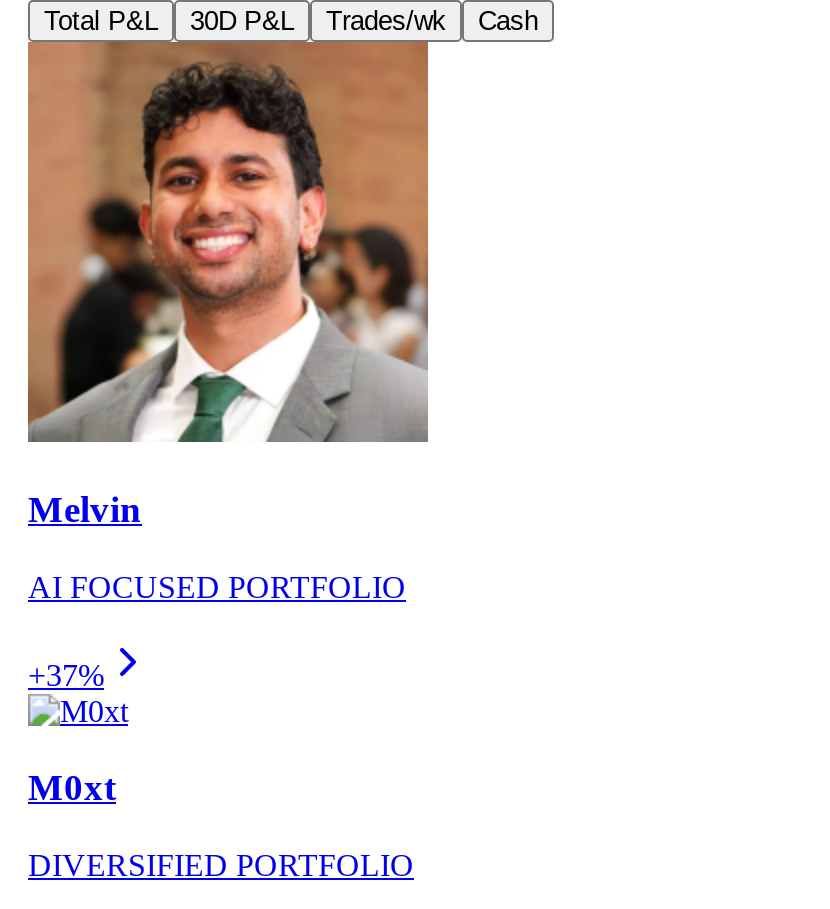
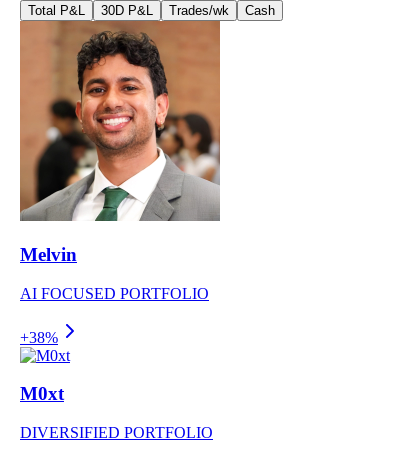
[28,657,104,691] +37% -> [20,328,58,345] +38%

